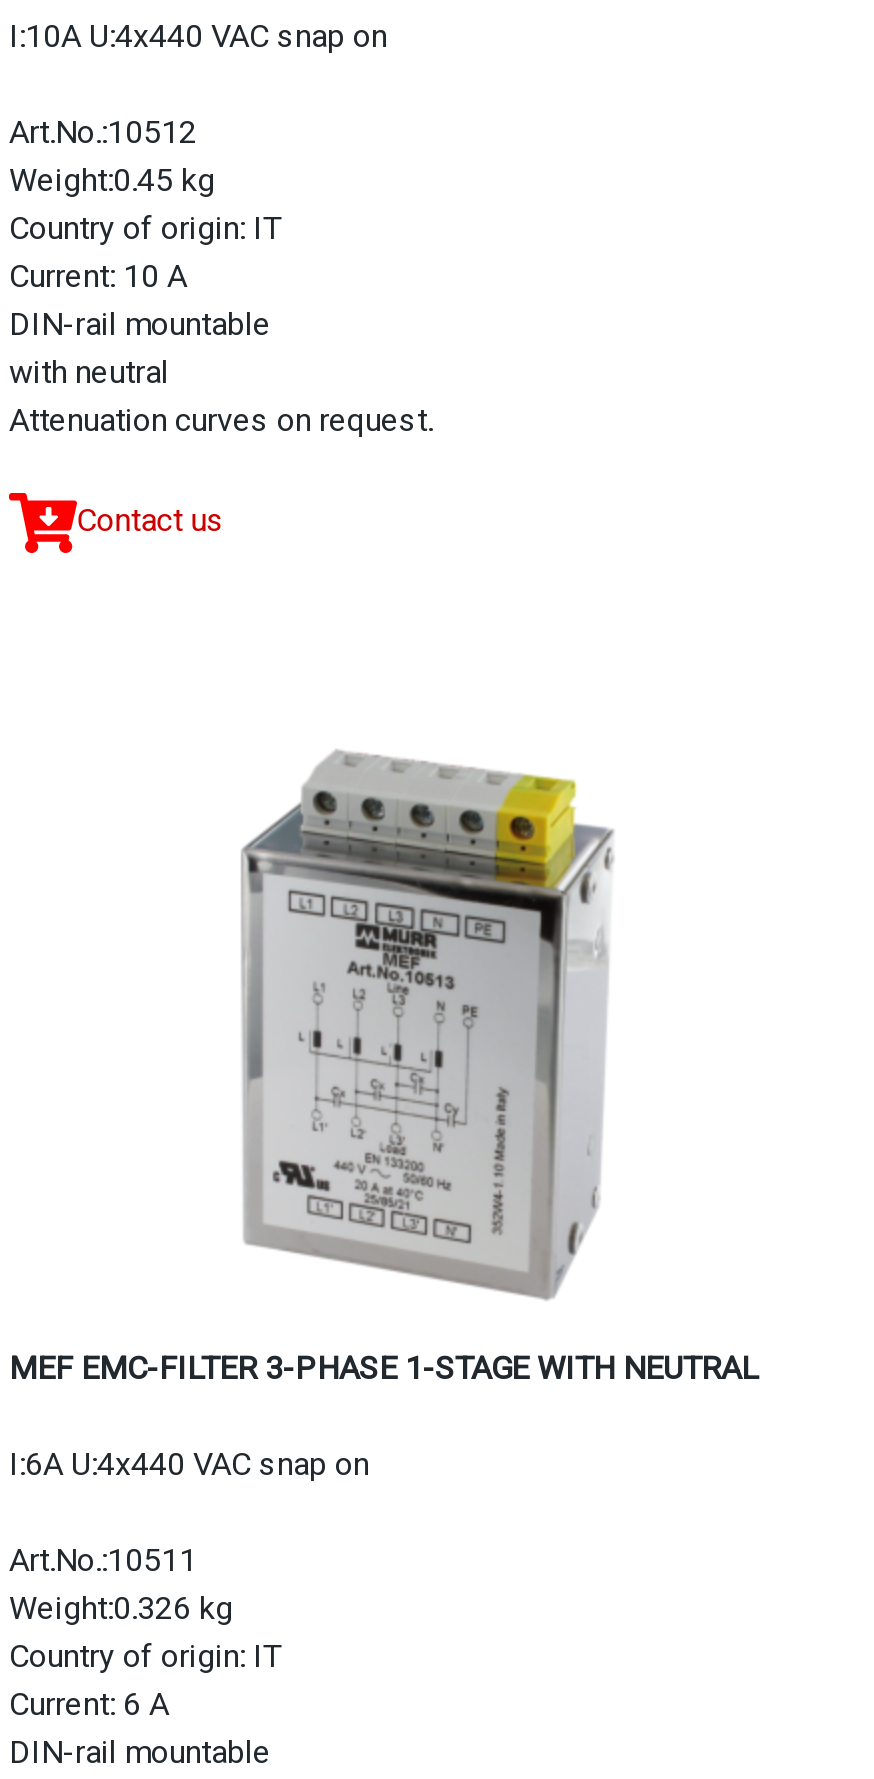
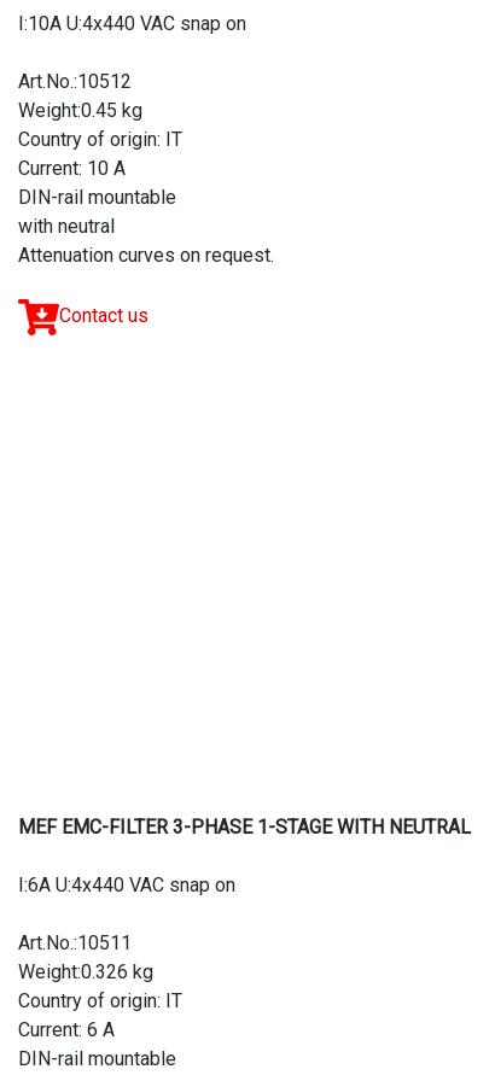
[239,749,615,1301] [image] -> none

